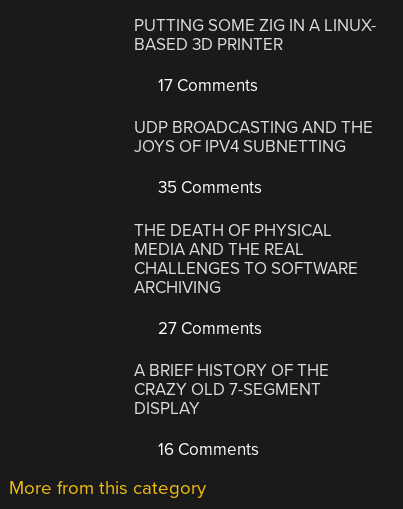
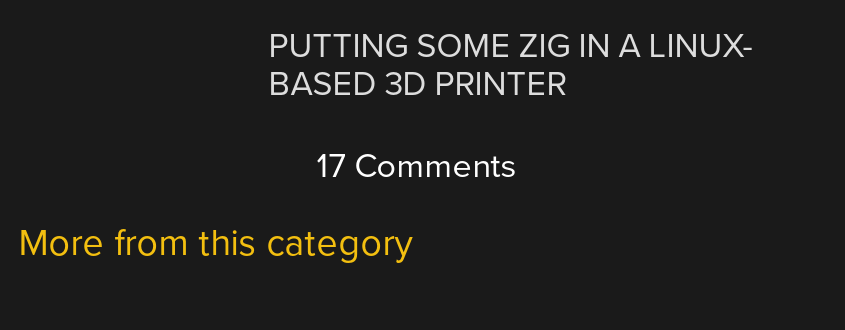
[134,117,373,460] UDP BROADCASTING AND THE | JOYS OF IPV4 SUBNETTING | 35 Comments | THE DEATH OF PHYSICAL | MEDIA AND THE REAL | CHALLENGES TO SOFTWARE | ARCHIVING | 27 Comments | A BRIEF HISTORY OF THE | CRAZY OLD 7-SEGMENT | DISPLAY | 16 Comments -> none

